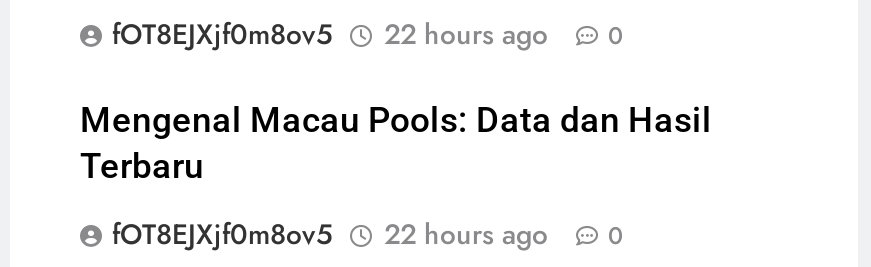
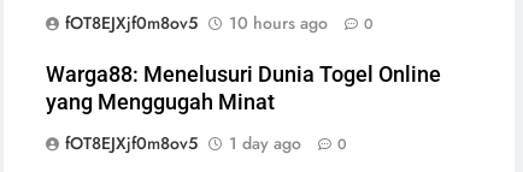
[112,14,624,54] fOT8EJXjf0m8ov5 22 hours ago 0 -> [65,11,374,35] fOT8EJXjf0m8ov5 10 hours ago 0
[80,100,712,186] Mengenal Macau Pools: Data dan Hasil | Terbaru -> [46,63,441,114] Warga88: Menelusuri Dunia Togel Online | yang Menggugah Minat
[112,214,624,254] fOT8EJXjf0m8ov5 22 hours ago 0 -> [65,131,347,155] fOT8EJXjf0m8ov5 1 day ago 0

